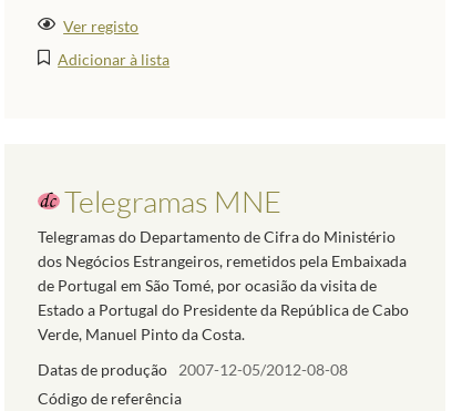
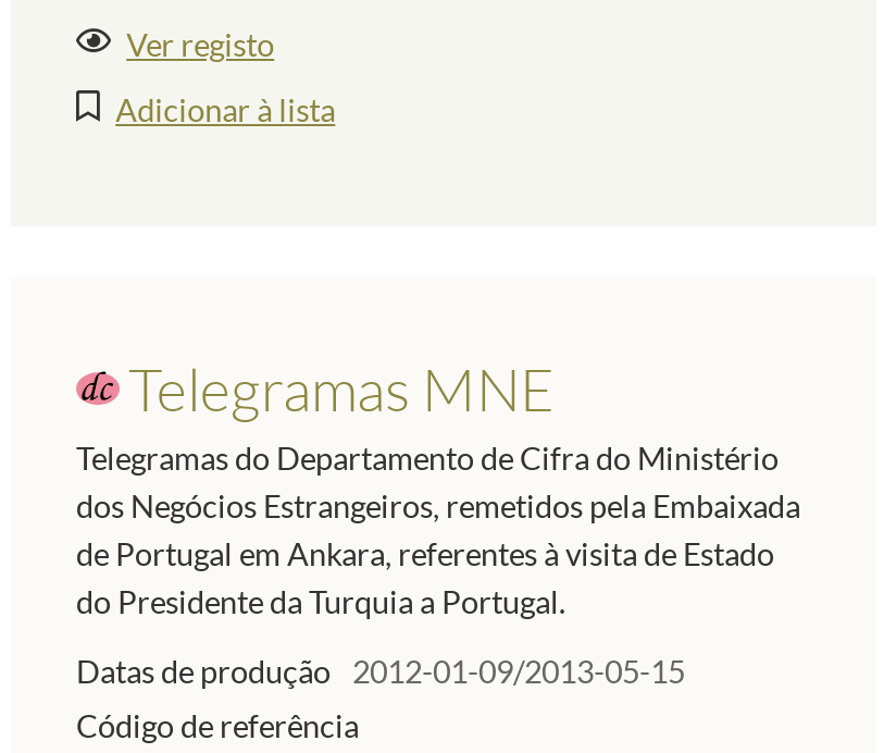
[38,276,409,343] de Portugal em São Tomé, por ocasião da visita de | Estado a Portugal do Presidente da República de Cabo | Verde, Manuel Pinto da Costa. -> [76,535,774,620] de Portugal em Ankara, referentes à visita de Estado | do Presidente da Turquia a Portugal.
[38,360,348,379] Datas de produção 2007-12-05/2012-08-08 -> [76,653,685,690] Datas de produção 2012-01-09/2013-05-15

